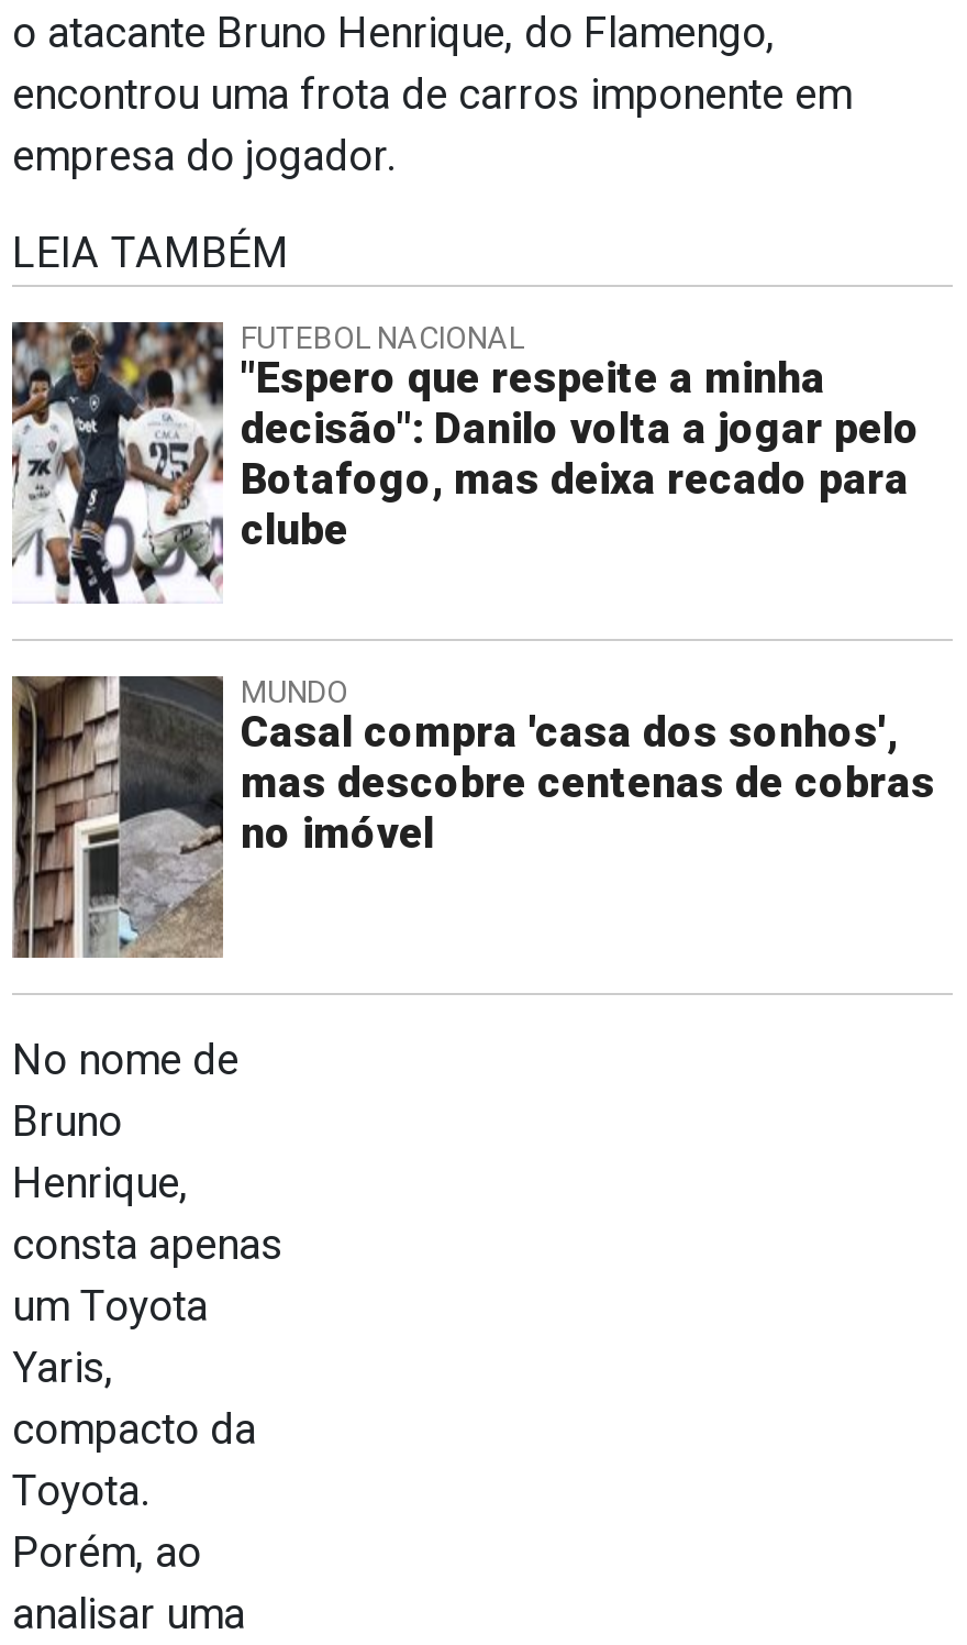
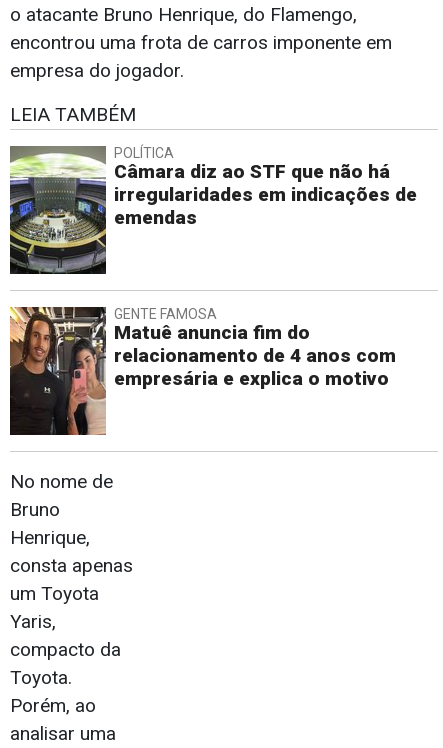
[10,319,920,607] [image] | FUTEBOL NACIONAL | "Espero que respeite a minha | decisão": Danilo volta a jogar pelo | Botafogo, mas deixa recado para | clube -> [9,145,417,275] [image] | POLÍTICA | Câmara diz ao STF que não há | irregularidades em indicações de | emendas
[10,673,935,959] [image] | MUNDO | Casal compra 'casa dos sonhos', | mas descobre centenas de cobras | no imóvel -> [10,306,396,436] [image] | GENTE FAMOSA | Matuê anuncia fim do | relacionamento de 4 anos com | empresária e explica o motivo

